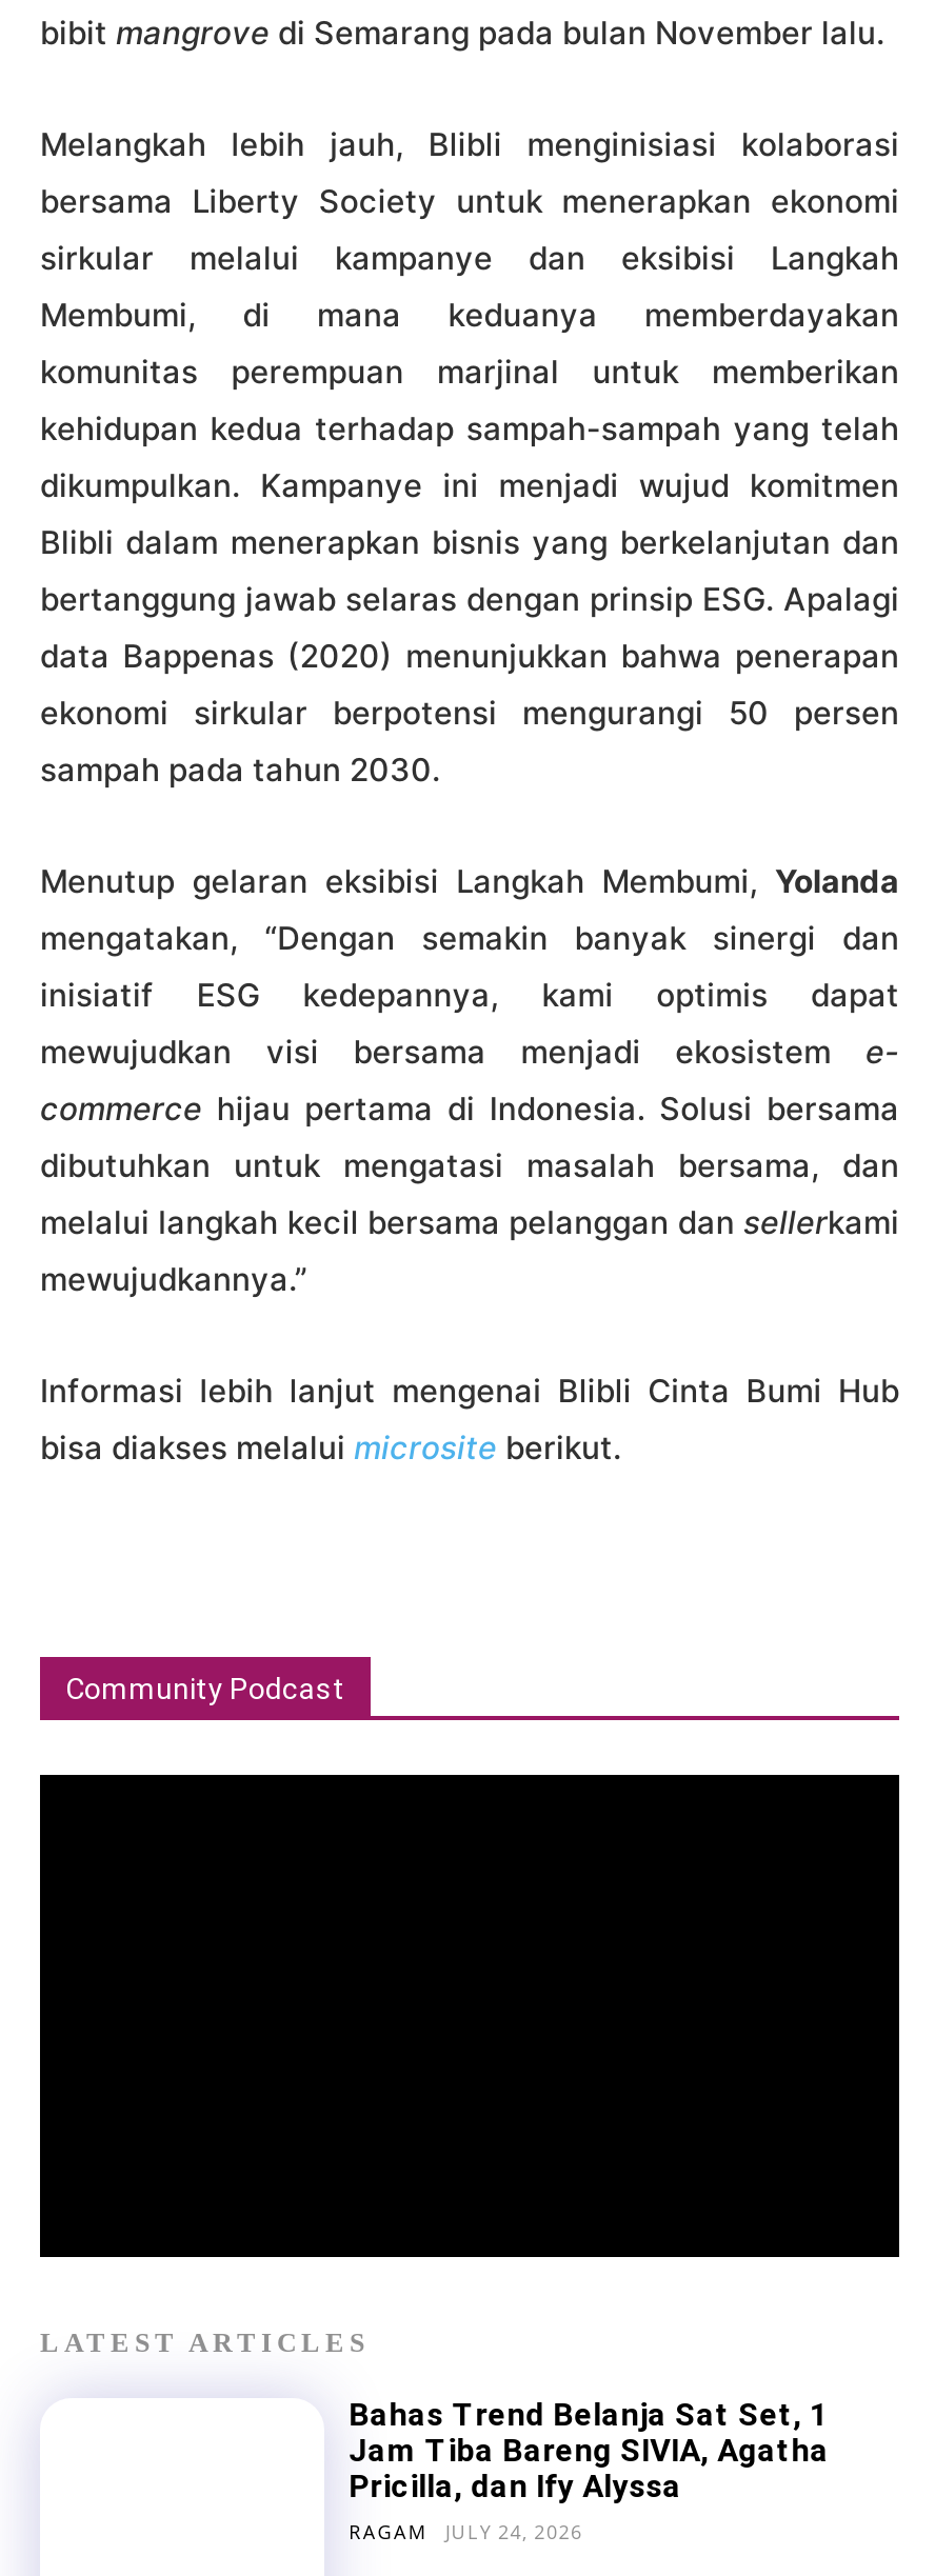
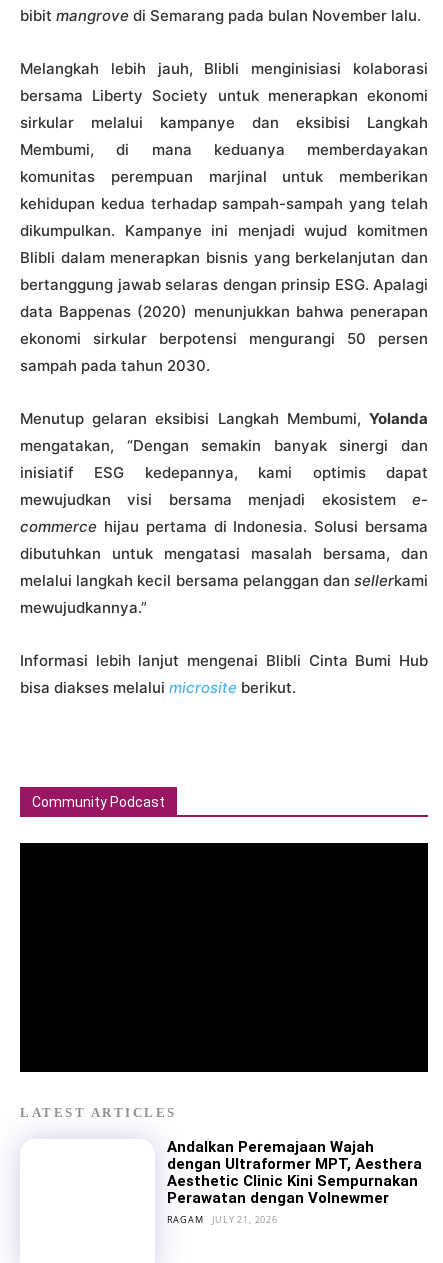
[349,2396,829,2505] Bahas Trend Belanja Sat Set, 1 | Jam Tiba Bareng SIVIA, Agatha | Pricilla, dan Ify Alyssa -> [167,1138,422,1207] Andalkan Peremajaan Wajah | dengan Ultraformer MPT, Aesthera | Aesthetic Clinic Kini Sempurnakan | Perawatan dengan Volnewmer
[349,2518,583,2545] RAGAM JULY 24, 2026 -> [167,1213,278,1226] RAGAM JULY 21, 2026

